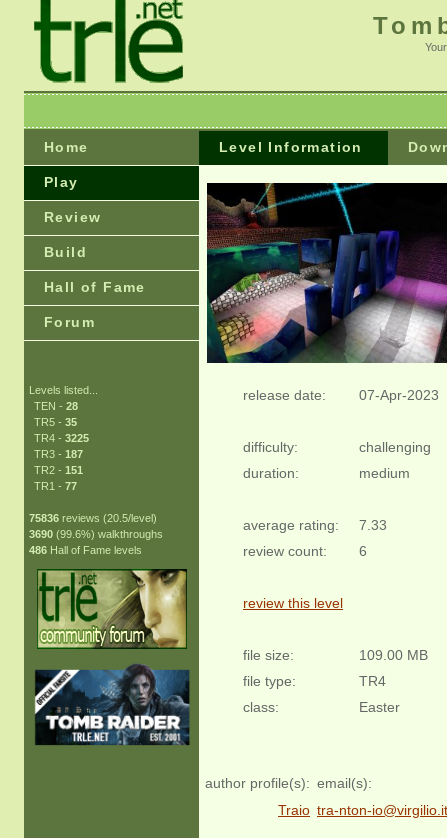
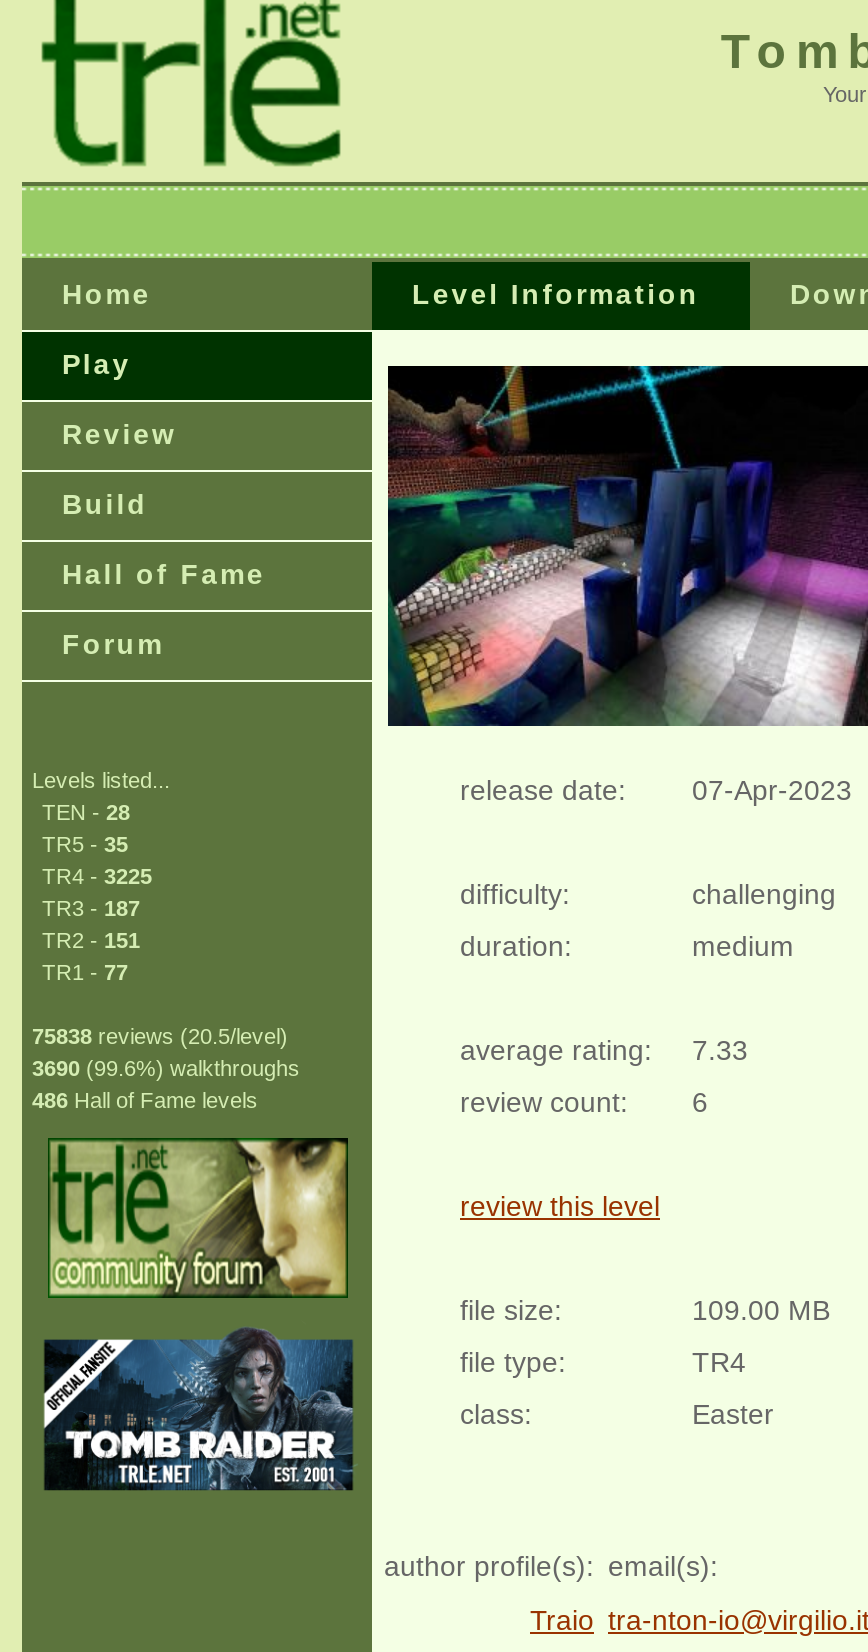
[29,512,157,524] 75836 reviews (20.5/level) -> [32,1024,288,1048] 75838 reviews (20.5/level)

